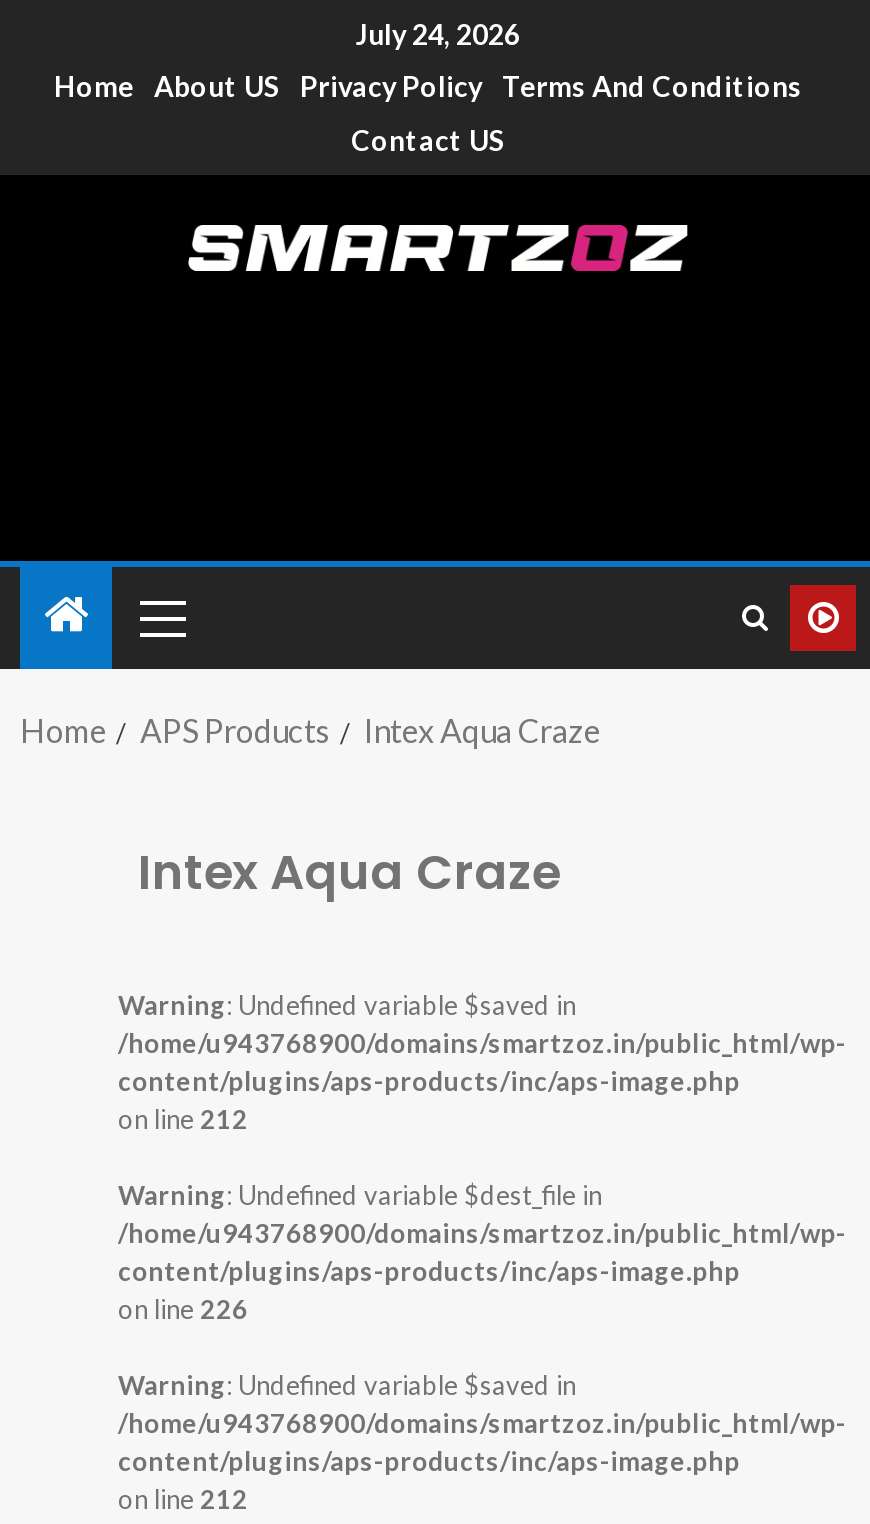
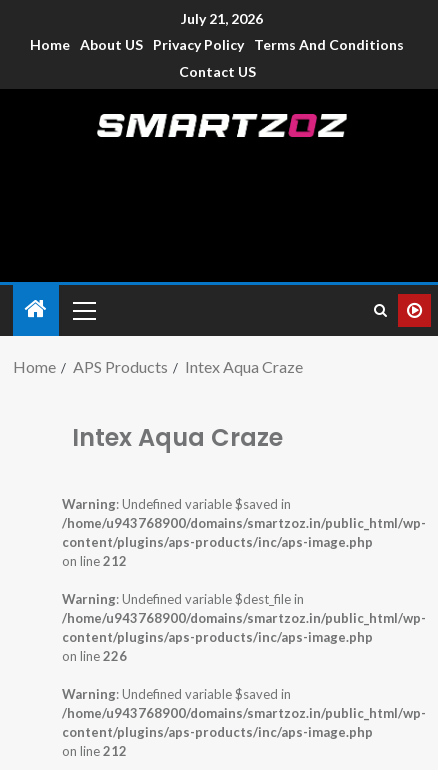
[356,18,520,52] July 24, 2026 -> [181,10,263,27] July 21, 2026

